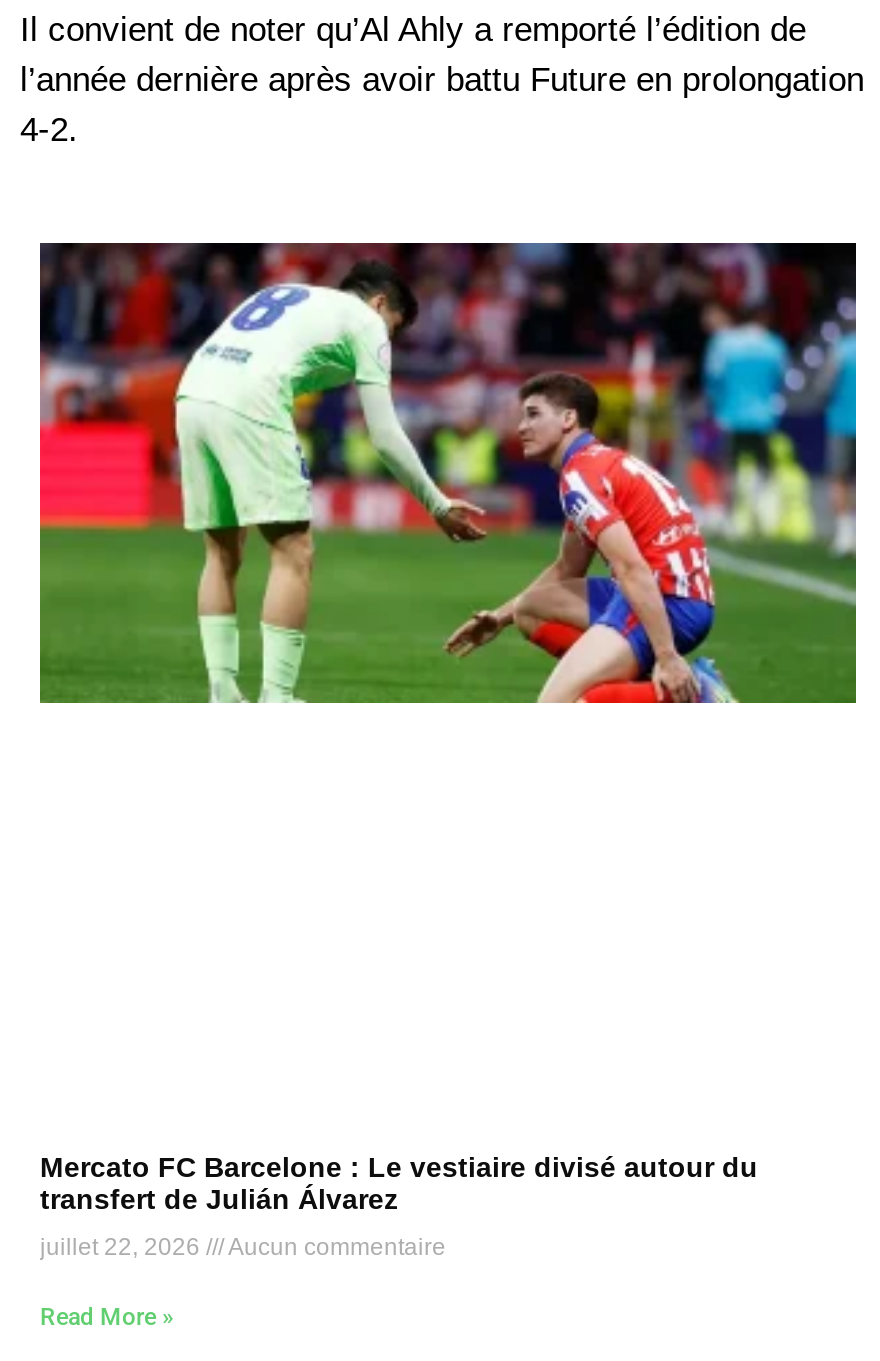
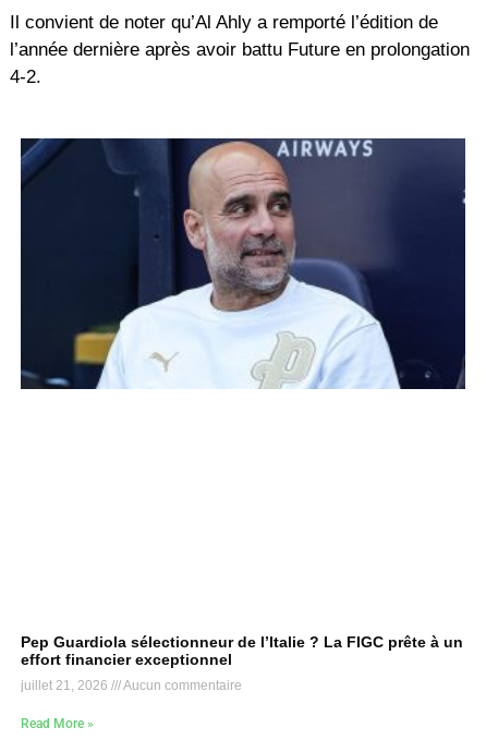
[38,241,858,705] [image] -> [20,137,466,390] [image]
[40,1151,758,1215] Mercato FC Barcelone : Le vestiaire divisé autour du | transfert de Julián Álvarez -> [21,633,463,668] Pep Guardiola sélectionneur de l’Italie ? La FIGC prête à un | effort financier exceptionnel
[40,1233,446,1261] juillet 22, 2026 Aucun commentaire -> [21,678,242,693] juillet 21, 2026 Aucun commentaire

